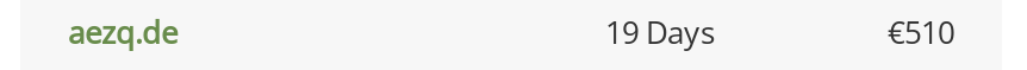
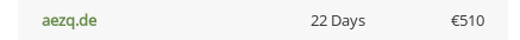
[605,11,715,54] 19 Days -> [310,10,365,31] 22 Days

